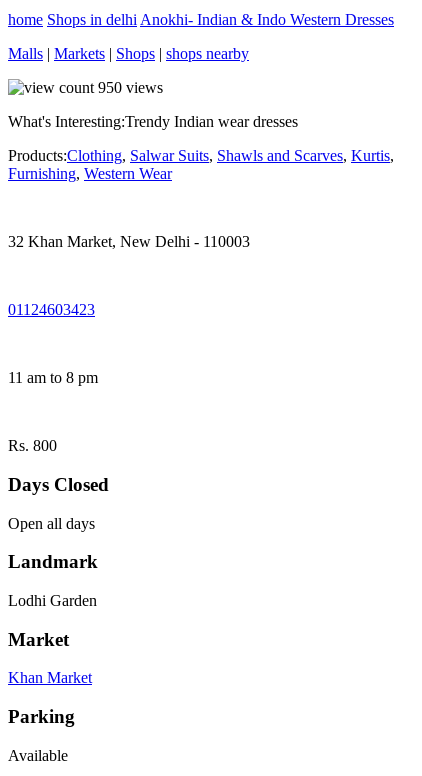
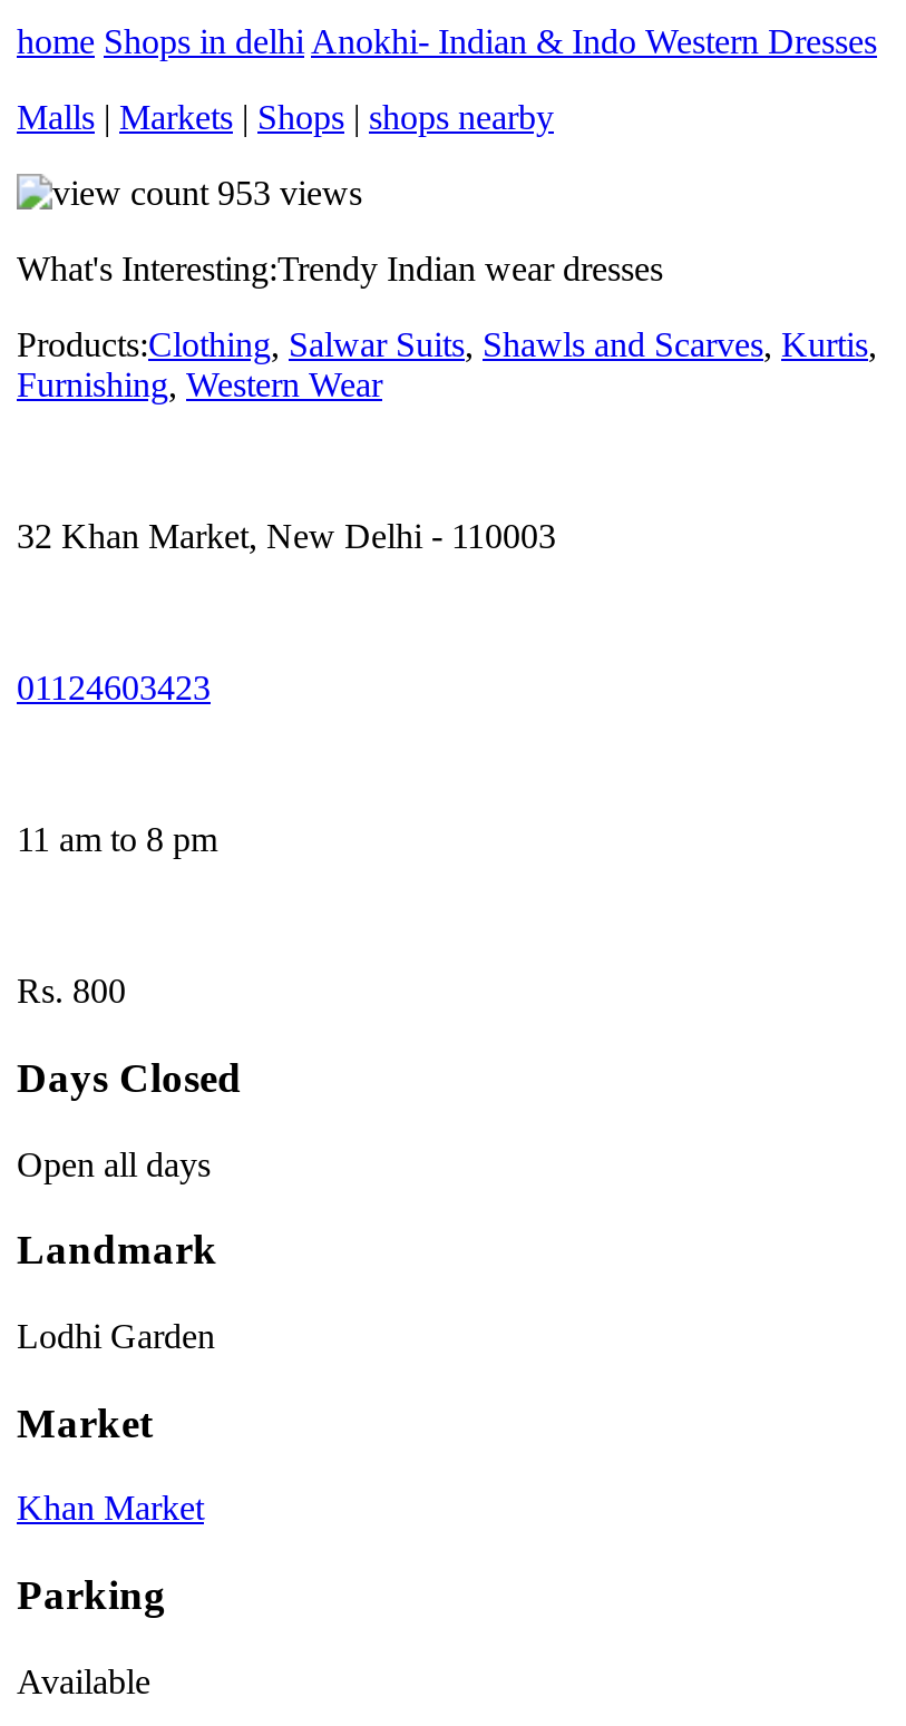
[98,79,163,96] 950 views -> [217,174,362,212] 953 views

